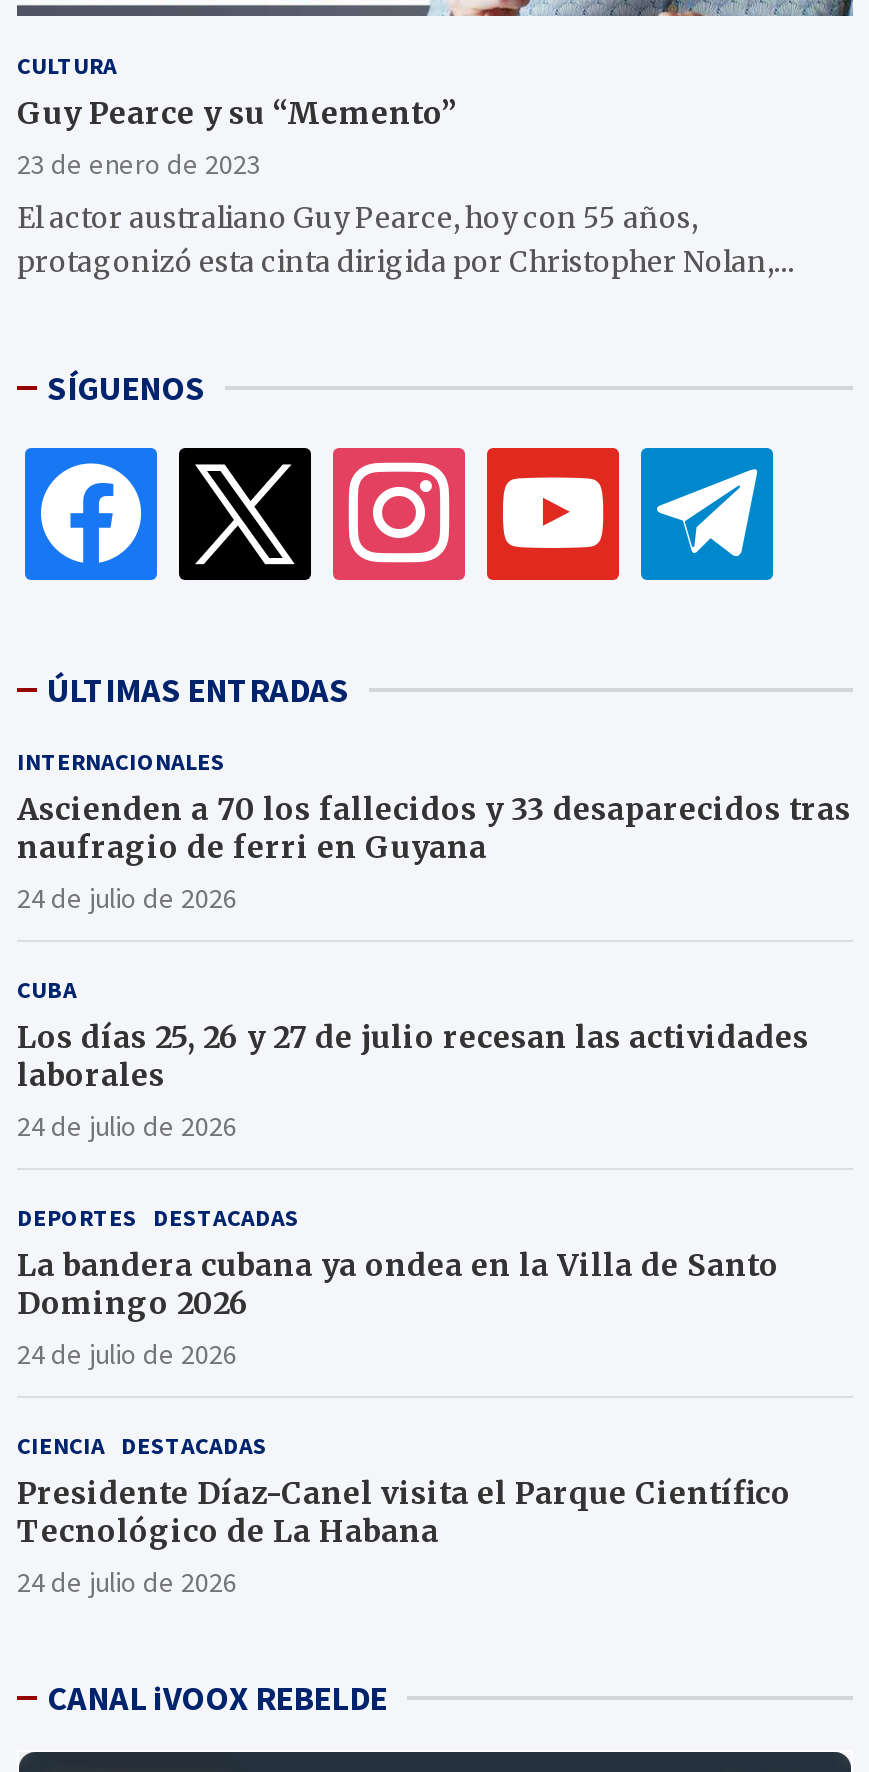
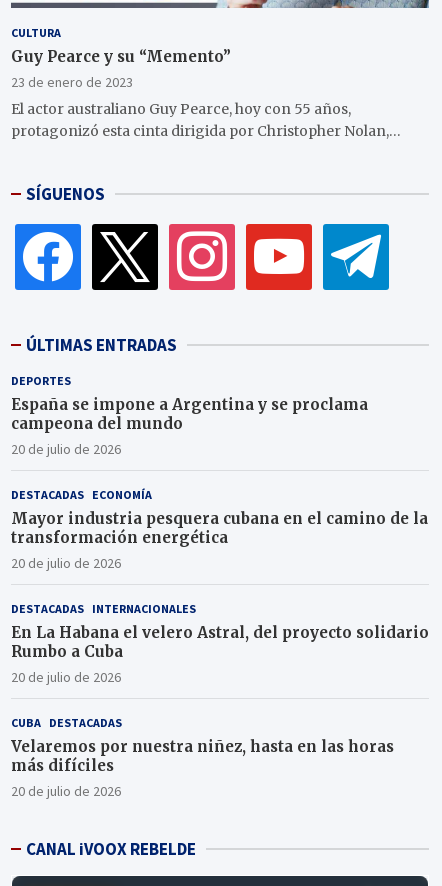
[17,747,851,917] INTERNACIONALES | Ascienden a 70 los fallecidos y 33 desaparecidos tras | naufragio de ferri en Guyana | 24 de julio de 2026 -> [11,373,368,458] DEPORTES | España se impone a Argentina y se proclama | campeona del mundo | 20 de julio de 2026
[17,975,809,1145] CUBA | Los días 25, 26 y 27 de julio recesan las actividades | laborales | 24 de julio de 2026 -> [11,487,428,572] DESTACADAS ECONOMÍA | Mayor industria pesquera cubana en el camino de la | transformación energética | 20 de julio de 2026
[17,1203,779,1373] DEPORTES DESTACADAS | La bandera cubana ya ondea en la Villa de Santo | Domingo 2026 | 24 de julio de 2026 -> [11,601,429,686] DESTACADAS INTERNACIONALES | En La Habana el velero Astral, del proyecto solidario | Rumbo a Cuba | 20 de julio de 2026
[17,1431,791,1601] CIENCIA DESTACADAS | Presidente Díaz-Canel visita el Parque Científico | Tecnológico de La Habana | 24 de julio de 2026 -> [11,715,394,800] CUBA DESTACADAS | Velaremos por nuestra niñez, hasta en las horas | más difíciles | 20 de julio de 2026

